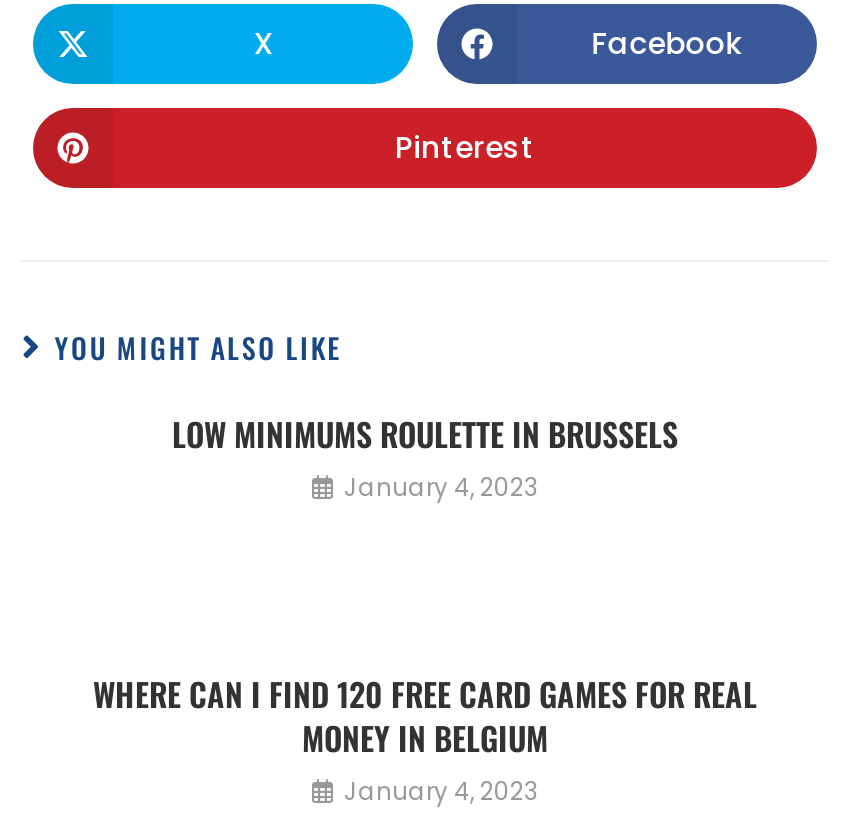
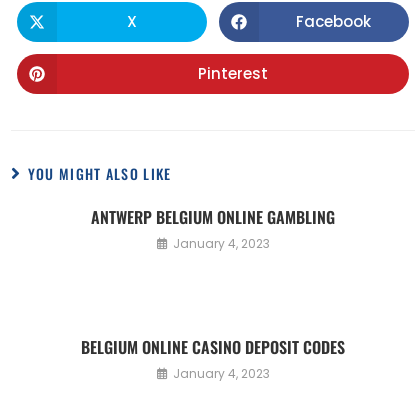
[172,409,678,457] LOW MINIMUMS ROULETTE IN BRUSSELS -> [91,205,335,229] ANTWERP BELGIUM ONLINE GAMBLING
[93,669,757,761] WHERE CAN I FIND 120 FREE CARD GAMES FOR REAL | MONEY IN BELGIUM -> [81,335,345,359] BELGIUM ONLINE CASINO DEPOSIT CODES

